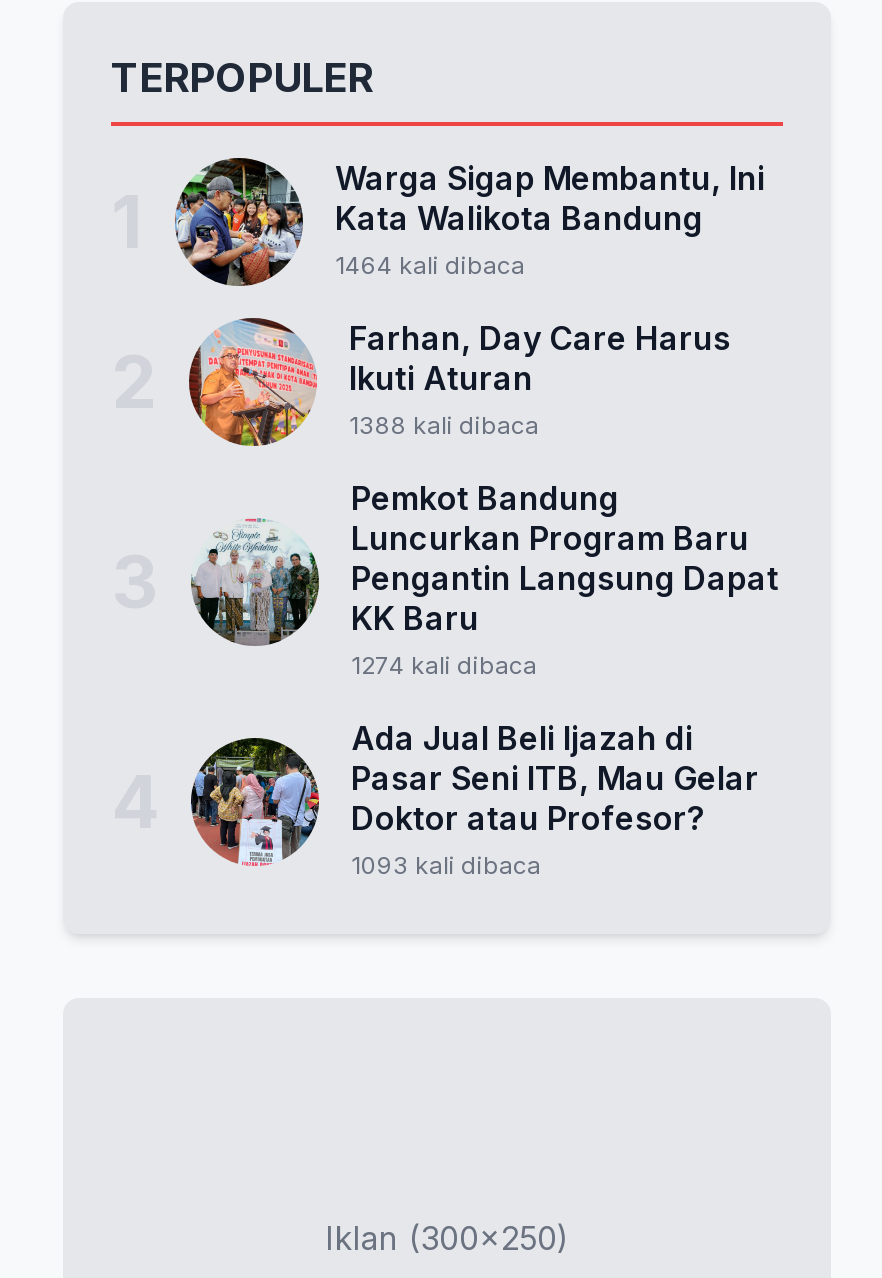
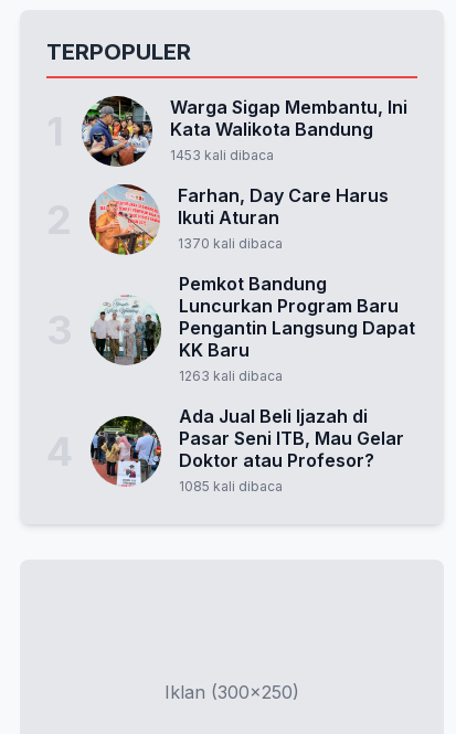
[335,250,525,280] 1464 kali dibaca -> [170,147,274,163] 1453 kali dibaca
[349,410,539,440] 1388 kali dibaca -> [178,235,283,252] 1370 kali dibaca
[351,650,537,680] 1274 kali dibaca -> [179,368,283,384] 1263 kali dibaca
[351,850,541,880] 1093 kali dibaca -> [179,478,283,494] 1085 kali dibaca

